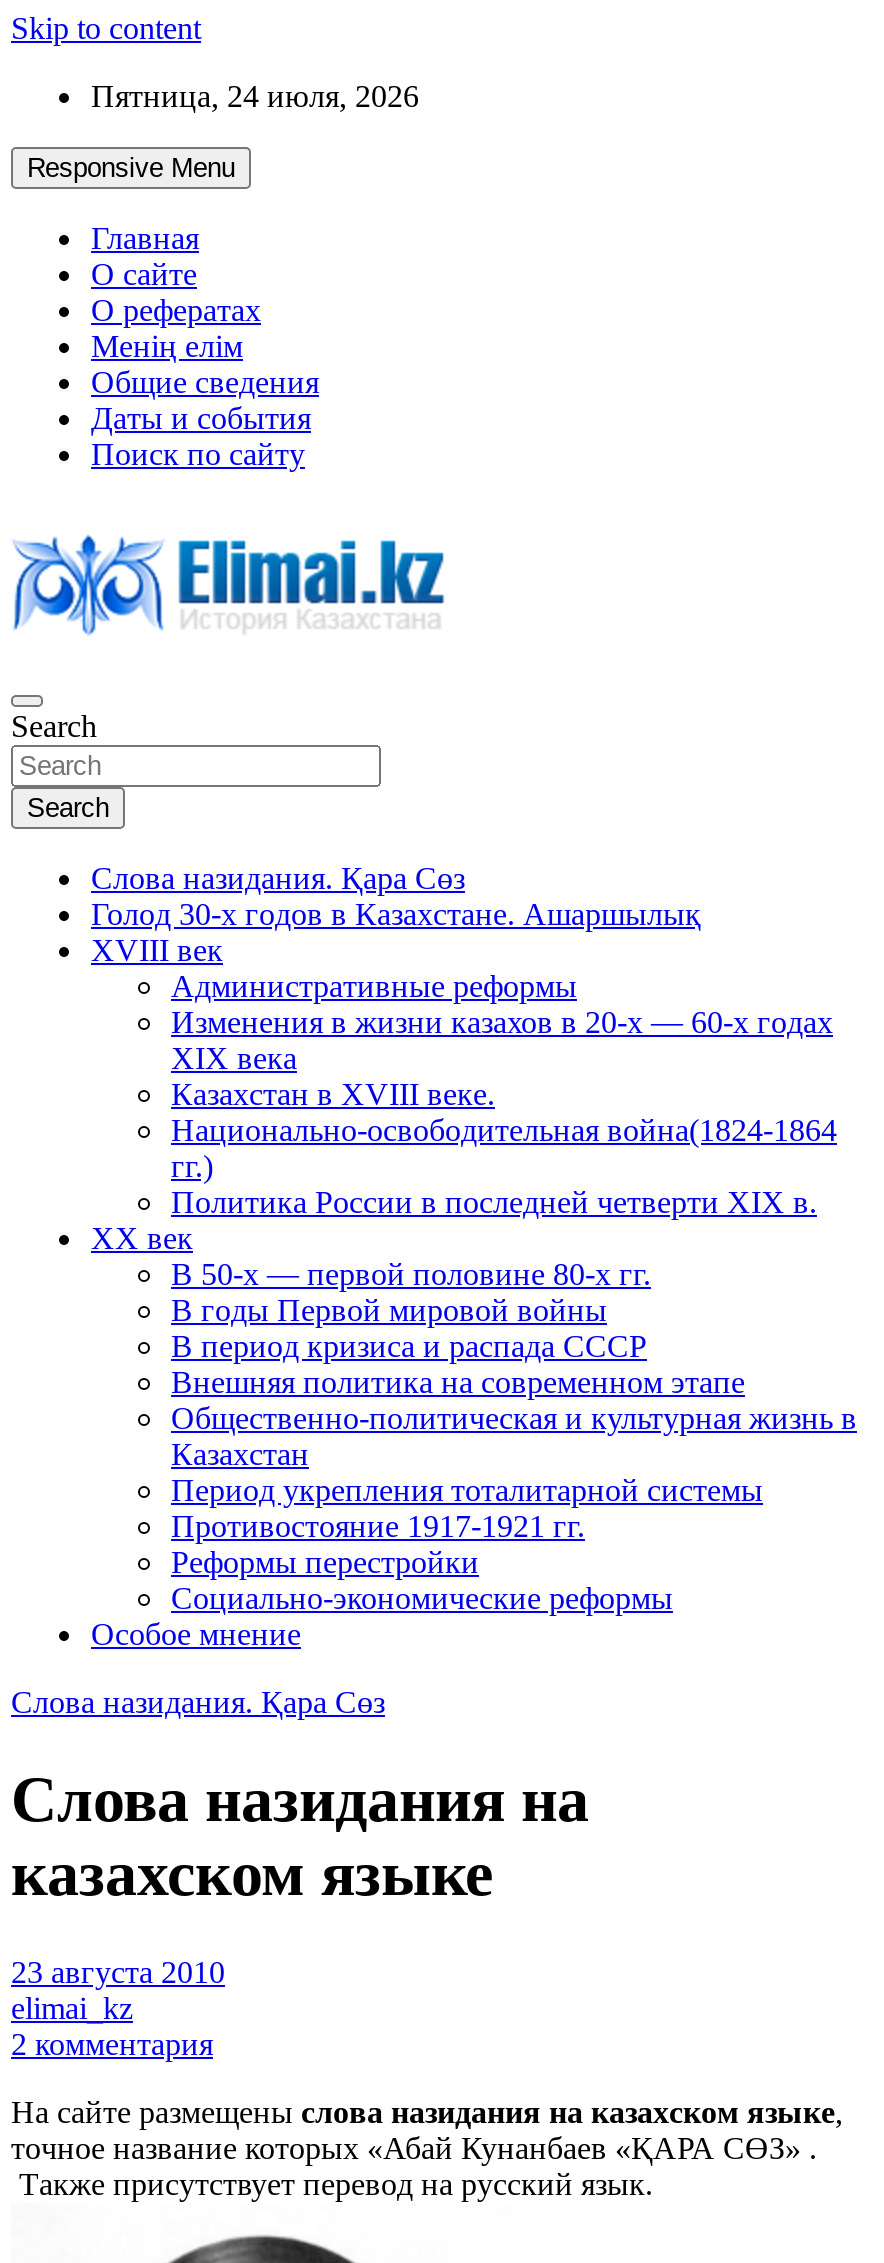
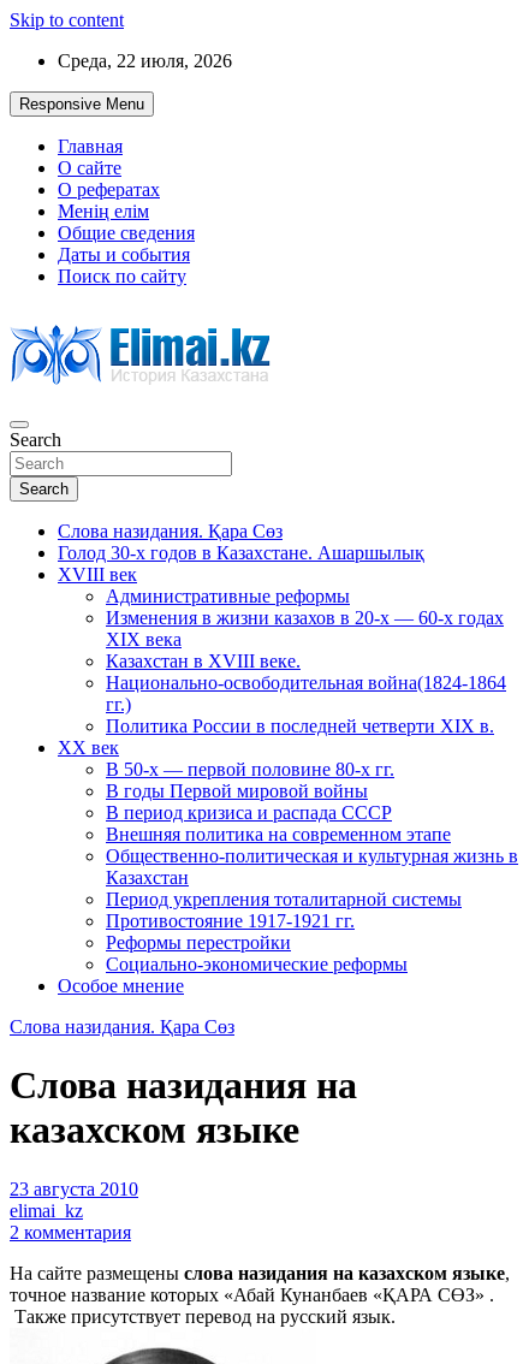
[91,79,419,113] Пятница, 24 июля, 2026 -> [58,51,232,71] Среда, 22 июля, 2026

